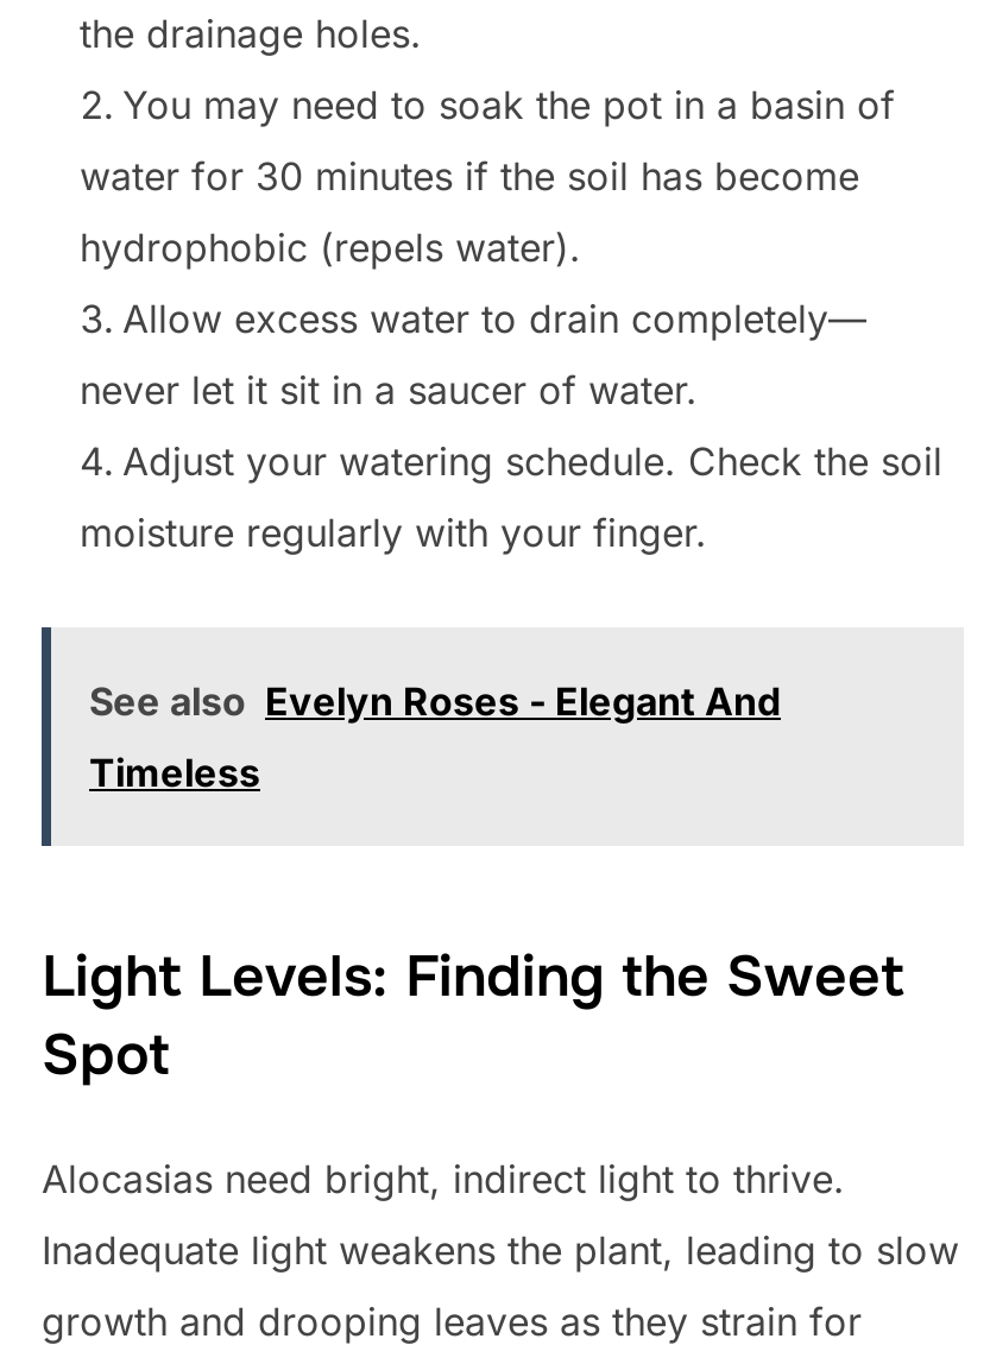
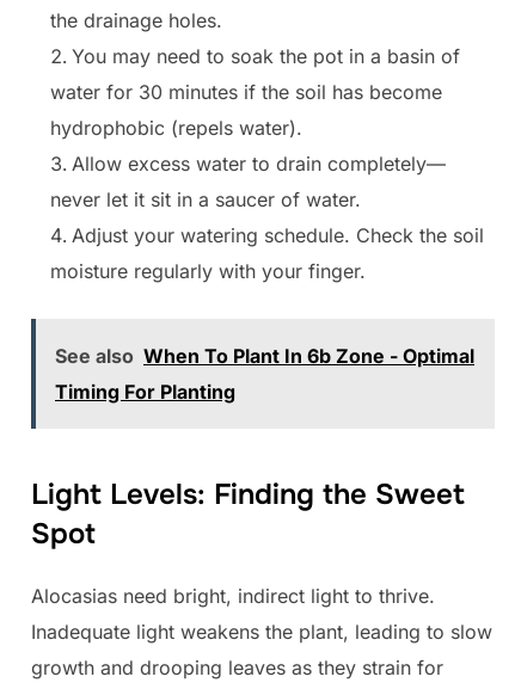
[89,678,781,726] See also Evelyn Roses - Elegant And -> [55,344,474,368] See also When To Plant In 6b Zone - Optimal
[89,749,260,797] Timeless -> [55,380,235,404] Timing For Planting

